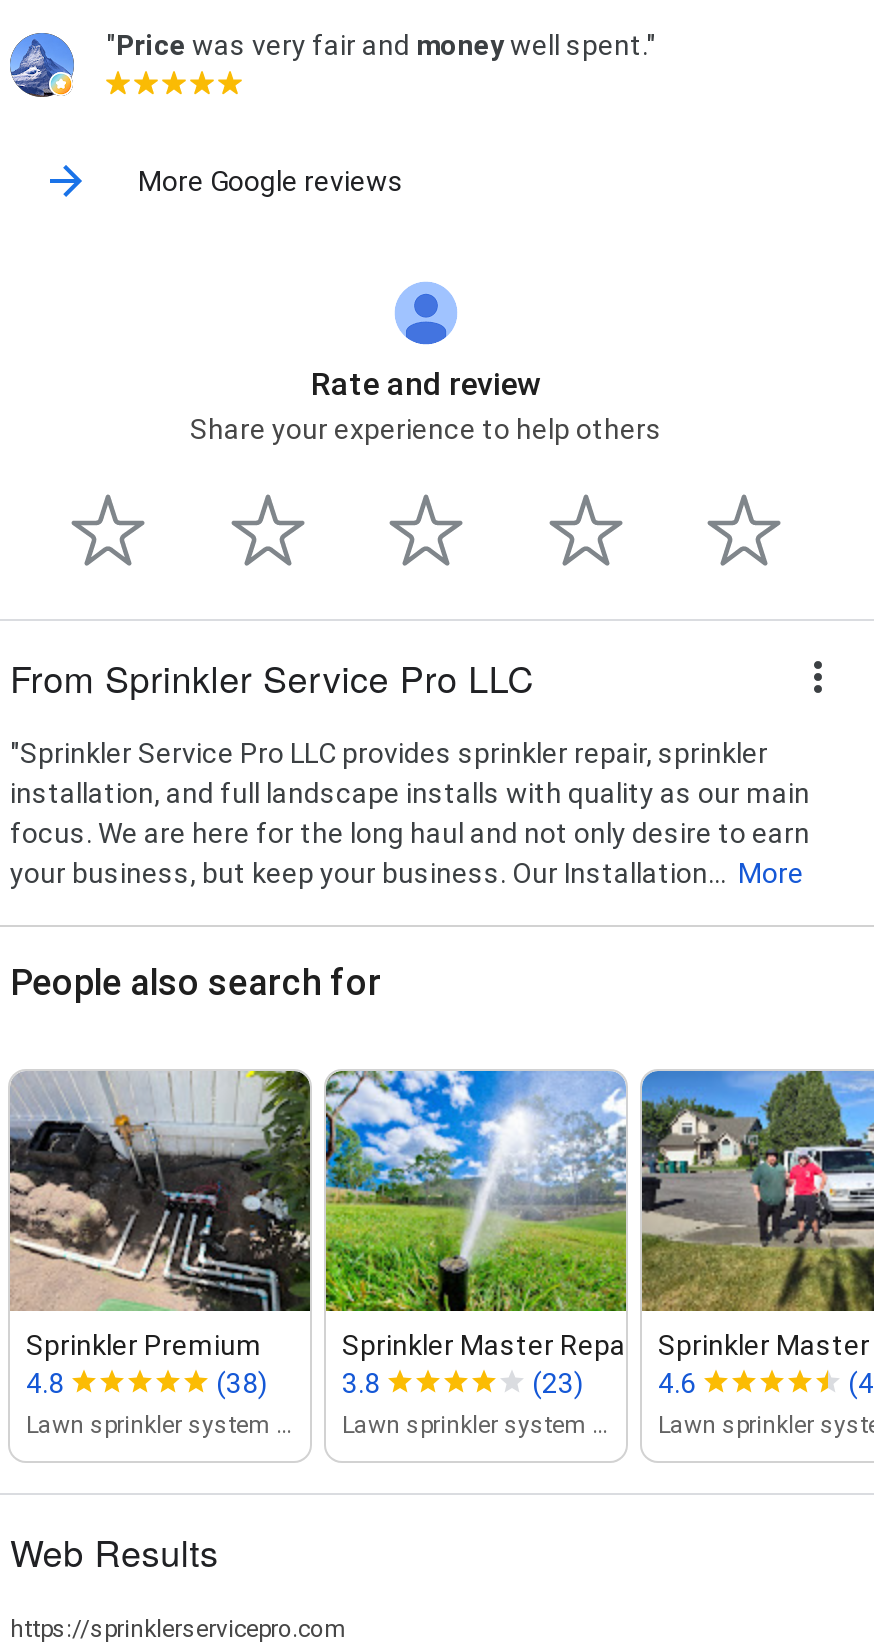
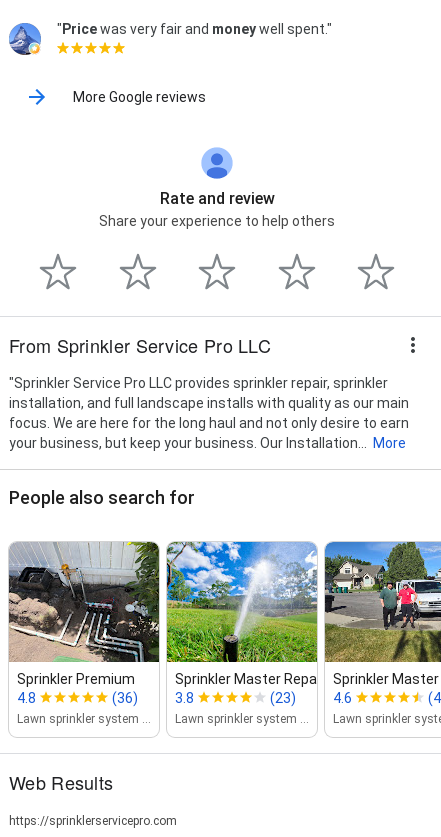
[216,1366,268,1398] (38) -> [112,690,138,706] (36)

